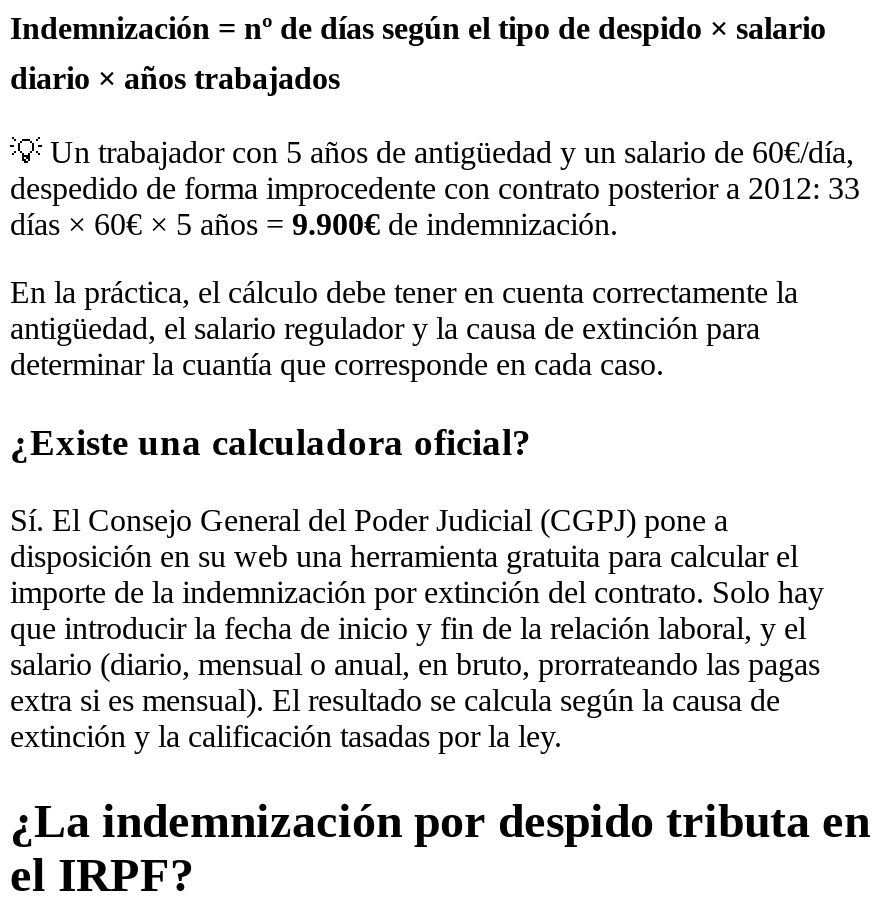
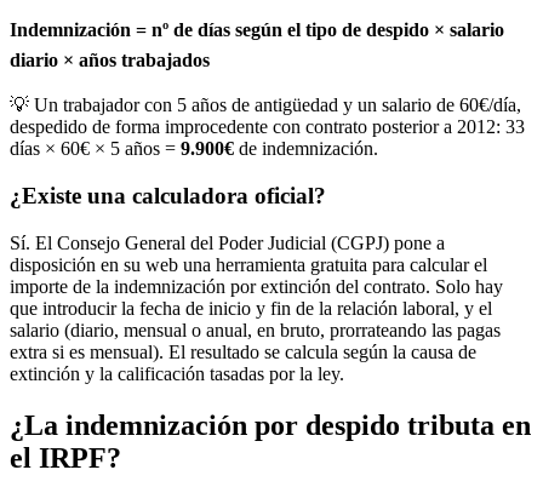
[10,275,798,381] En la práctica, el cálculo debe tener en cuenta correctamente la | antigüedad, el salario regulador y la causa de extinción para | determinar la cuantía que corresponde en cada caso. -> none

